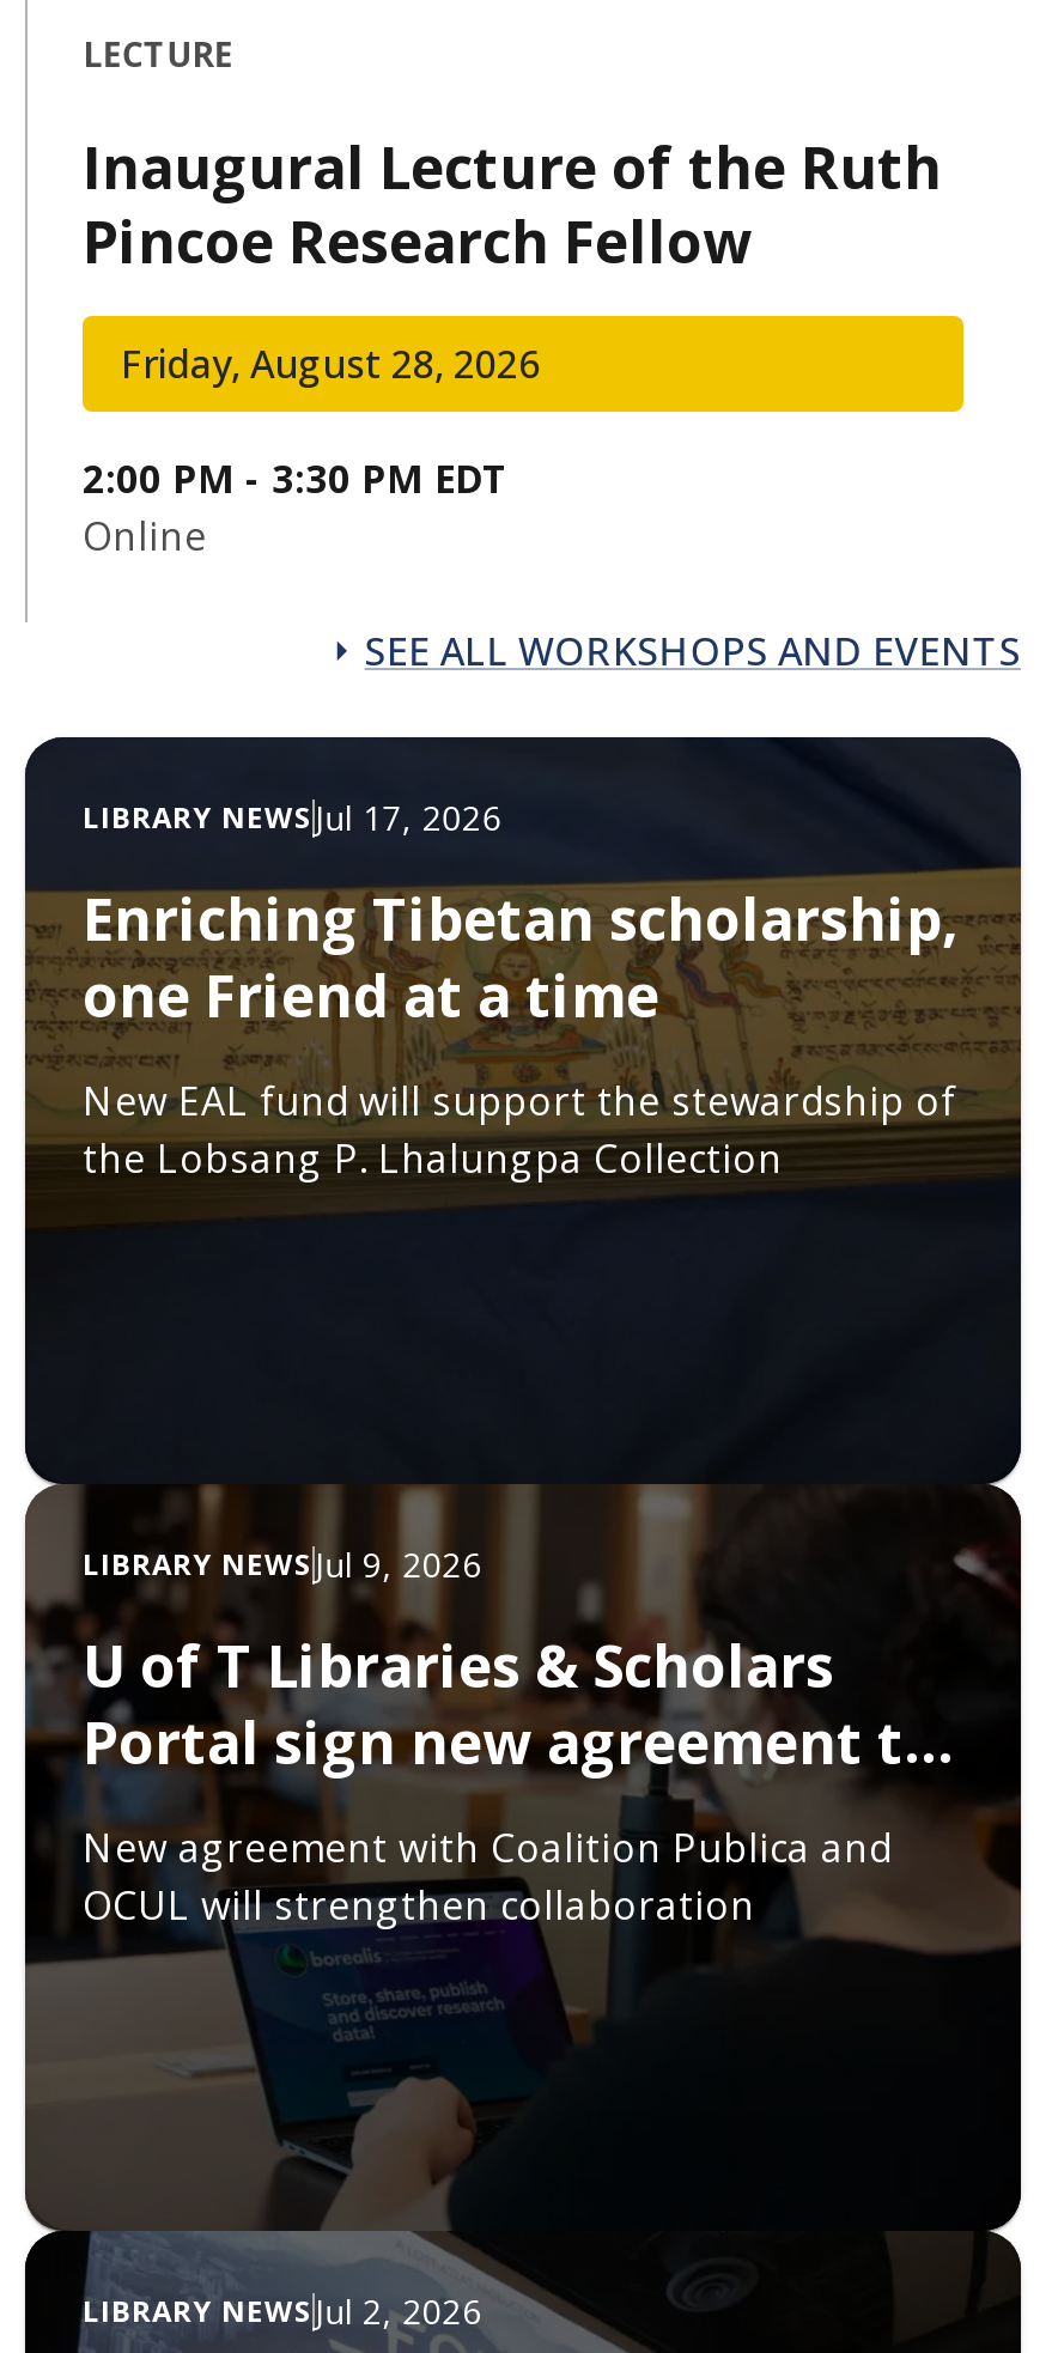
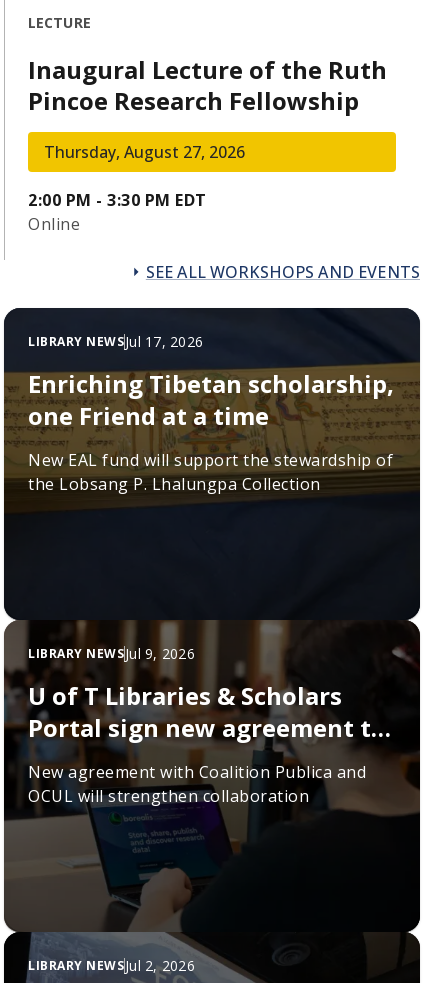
[83,200,753,279] Pincoe Research Fellow -> [28,84,359,117] Pincoe Research Fellowship
[121,337,540,389] Friday, August 28, 2026 -> [44,141,245,163] Thursday, August 27, 2026

